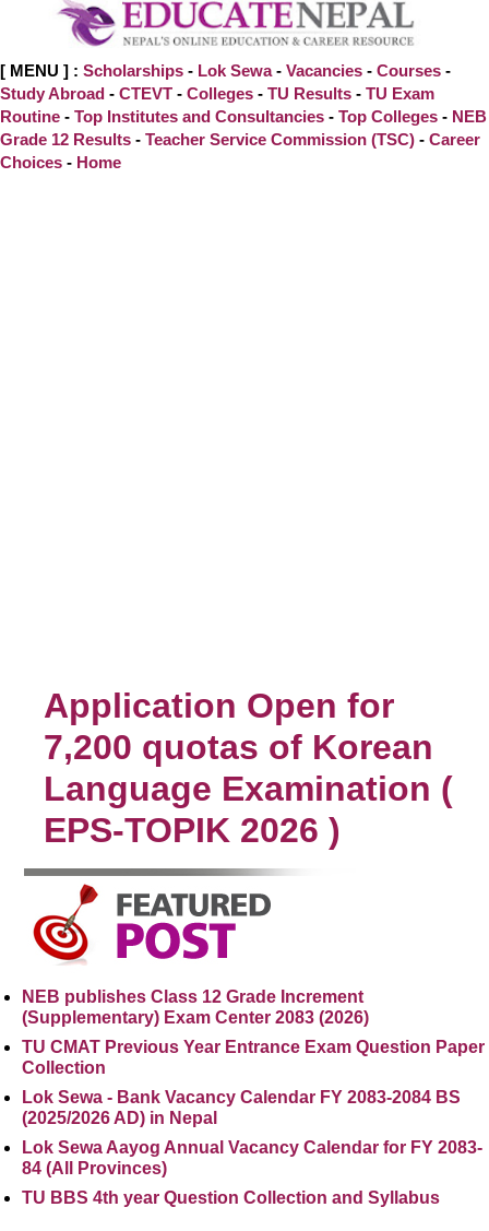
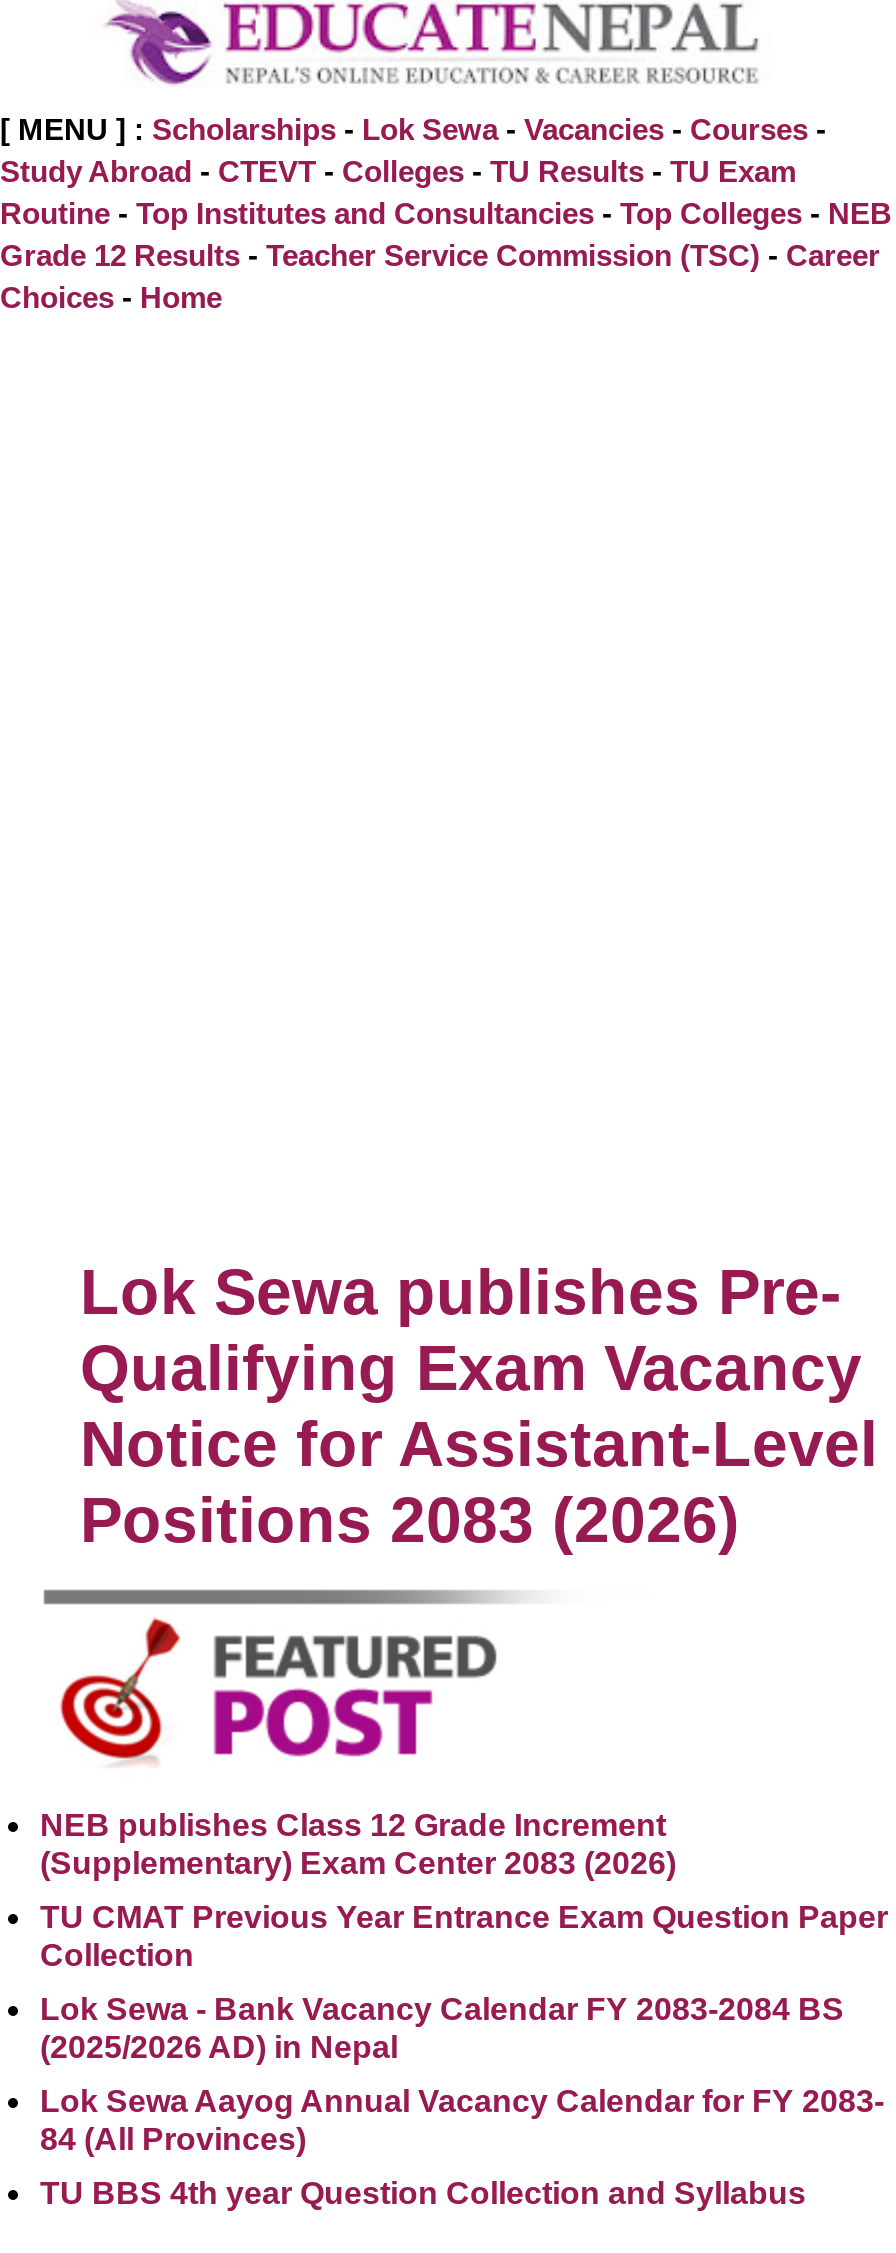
[44,686,453,850] Application Open for | 7,200 quotas of Korean | Language Examination ( | EPS-TOPIK 2026 ) -> [80,1256,878,1556] Lok Sewa publishes Pre- | Qualifying Exam Vacancy | Notice for Assistant-Level | Positions 2083 (2026)

